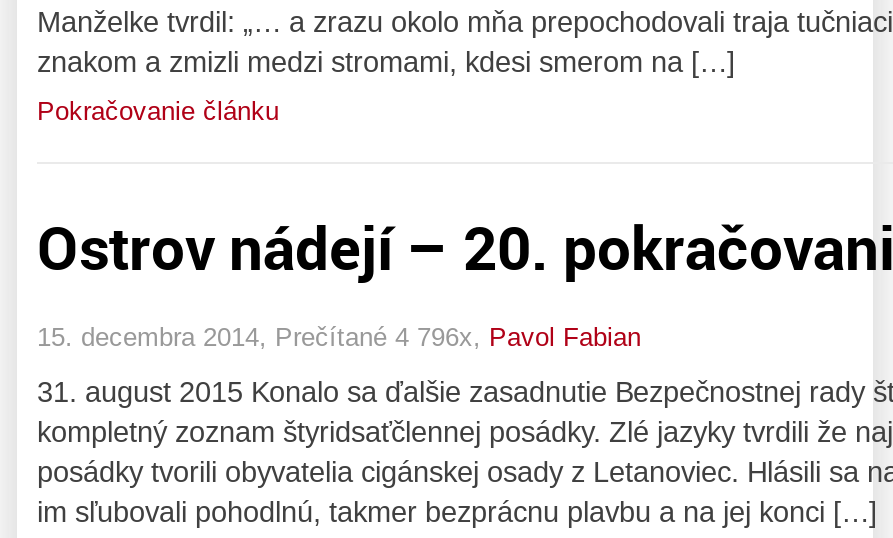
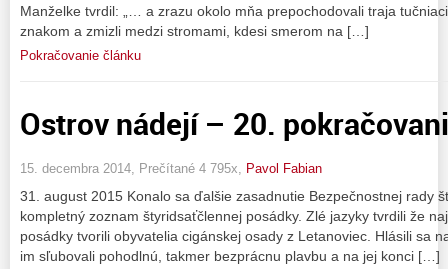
[37,323,641,353] 15. decembra 2014, Prečítané 4 796x, Pavol Fabian -> [20,161,322,176] 15. decembra 2014, Prečítané 4 795x, Pavol Fabian

